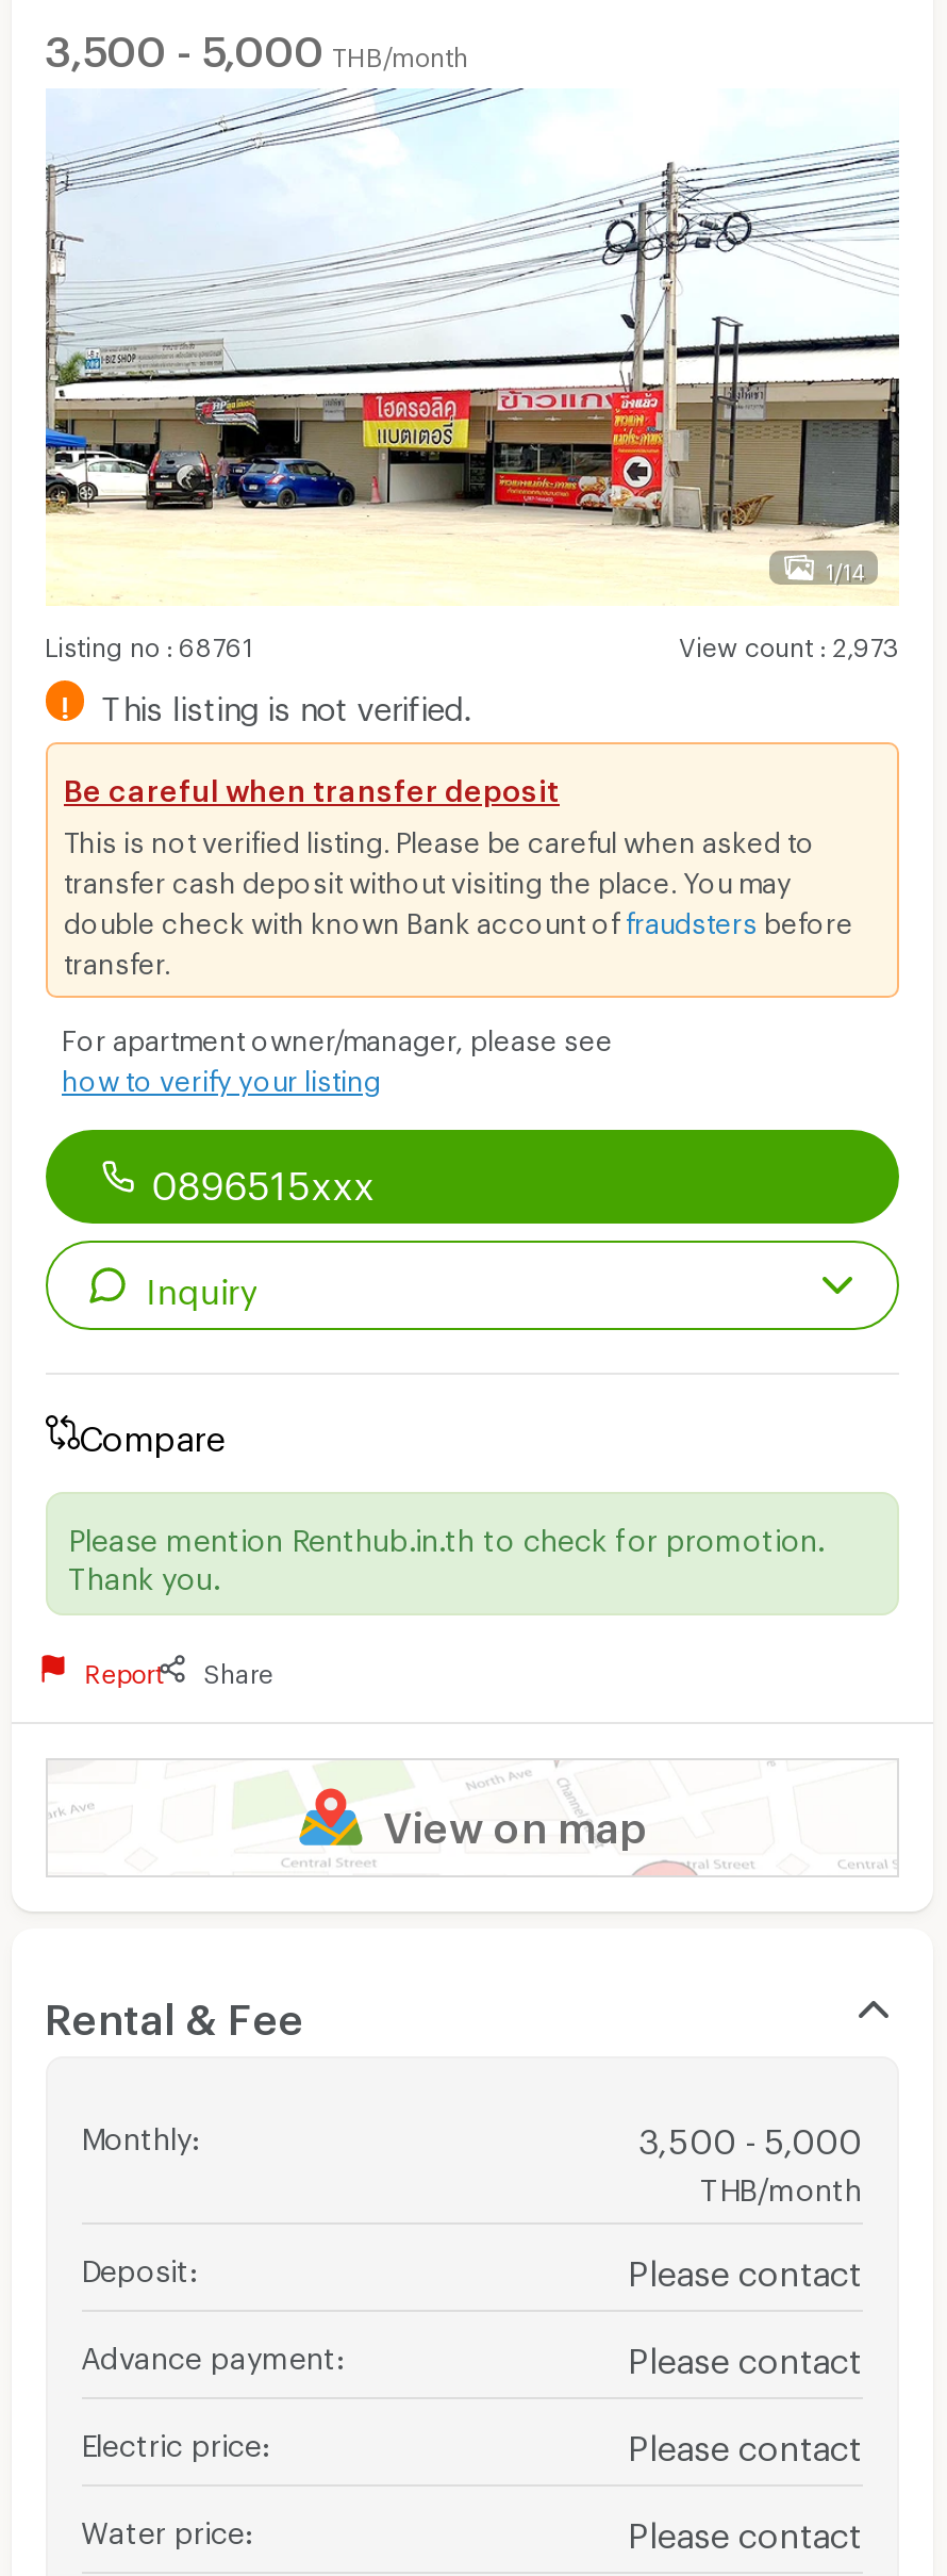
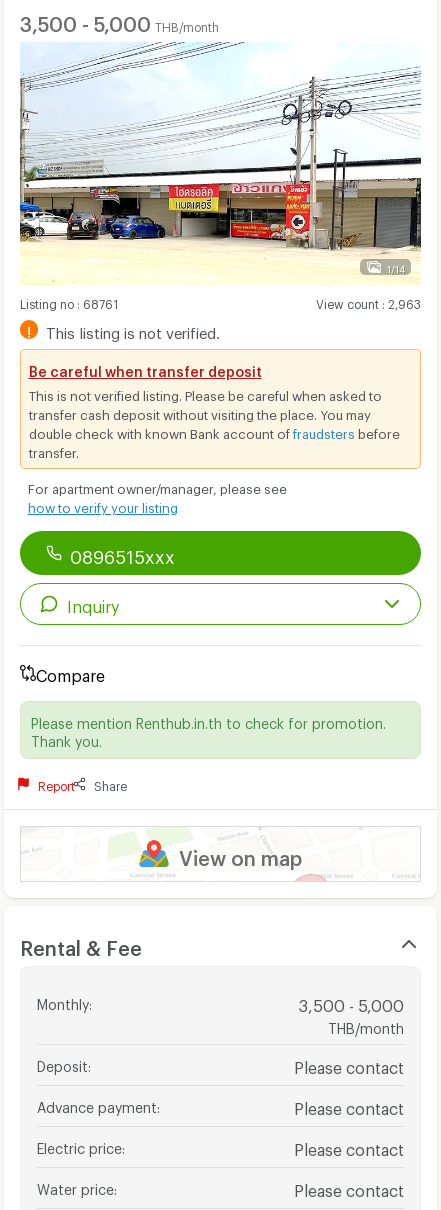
[679,630,898,652] View count: 2,973 -> [315,296,420,306] View count: 2,963

